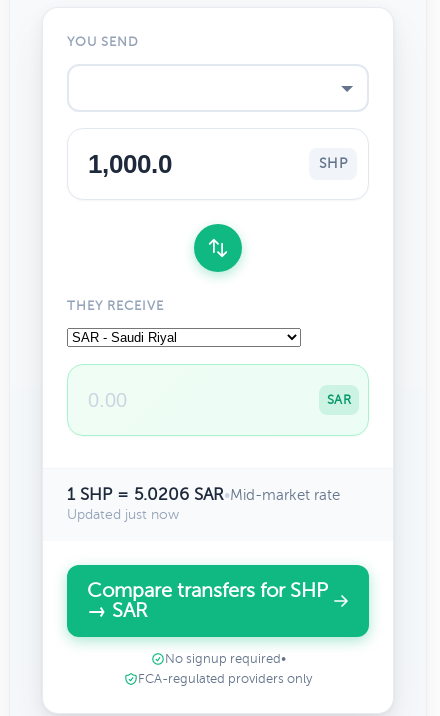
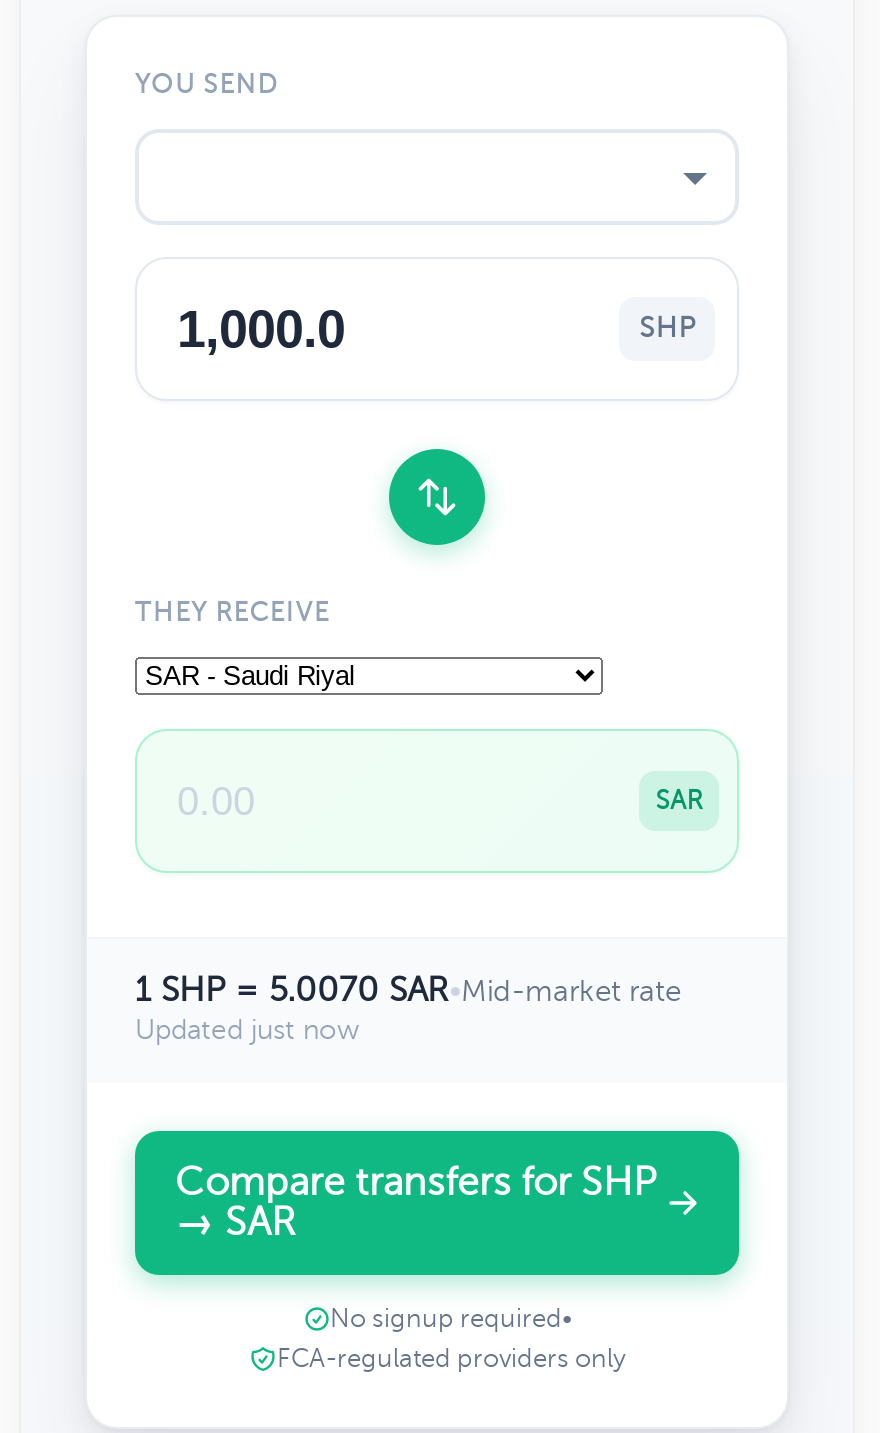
[67,485,340,504] 1 SHP = 5.0206 SAR • Mid-market rate -> [135,971,681,1009] 1 SHP = 5.0070 SAR • Mid-market rate

